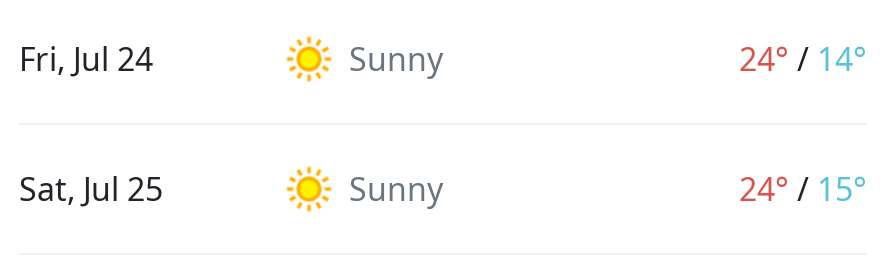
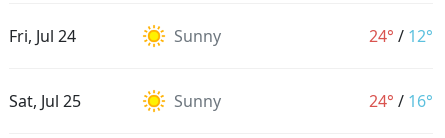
[739,37,867,81] 24° / 14° -> [369,25,433,47] 24° / 12°
[739,167,867,211] 24° / 15° -> [369,90,433,112] 24° / 16°

